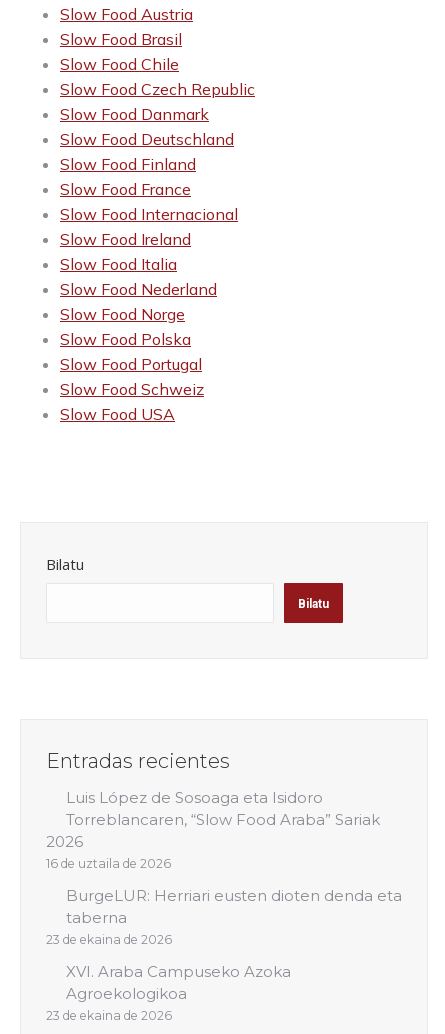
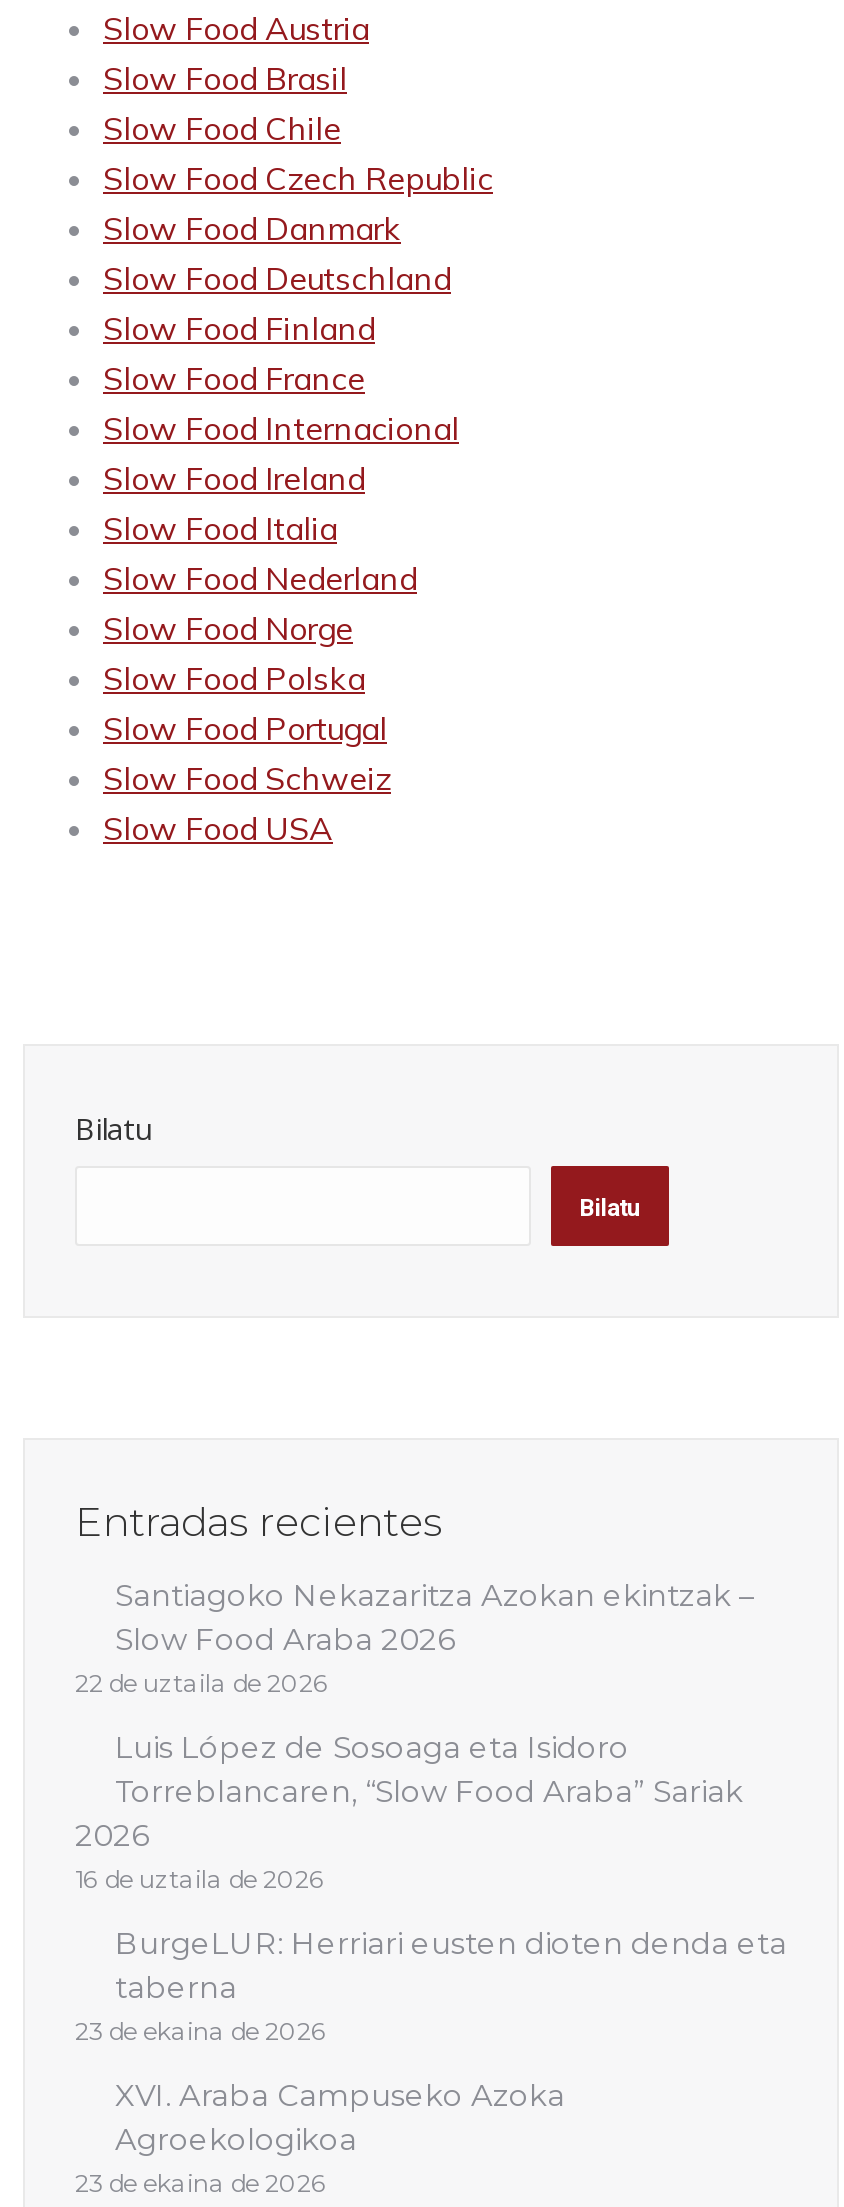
none -> [75,1576,755,1698] Santiagoko Nekazaritza Azokan ekintzak – | Slow Food Araba 2026 | 22 de uztaila de 2026

